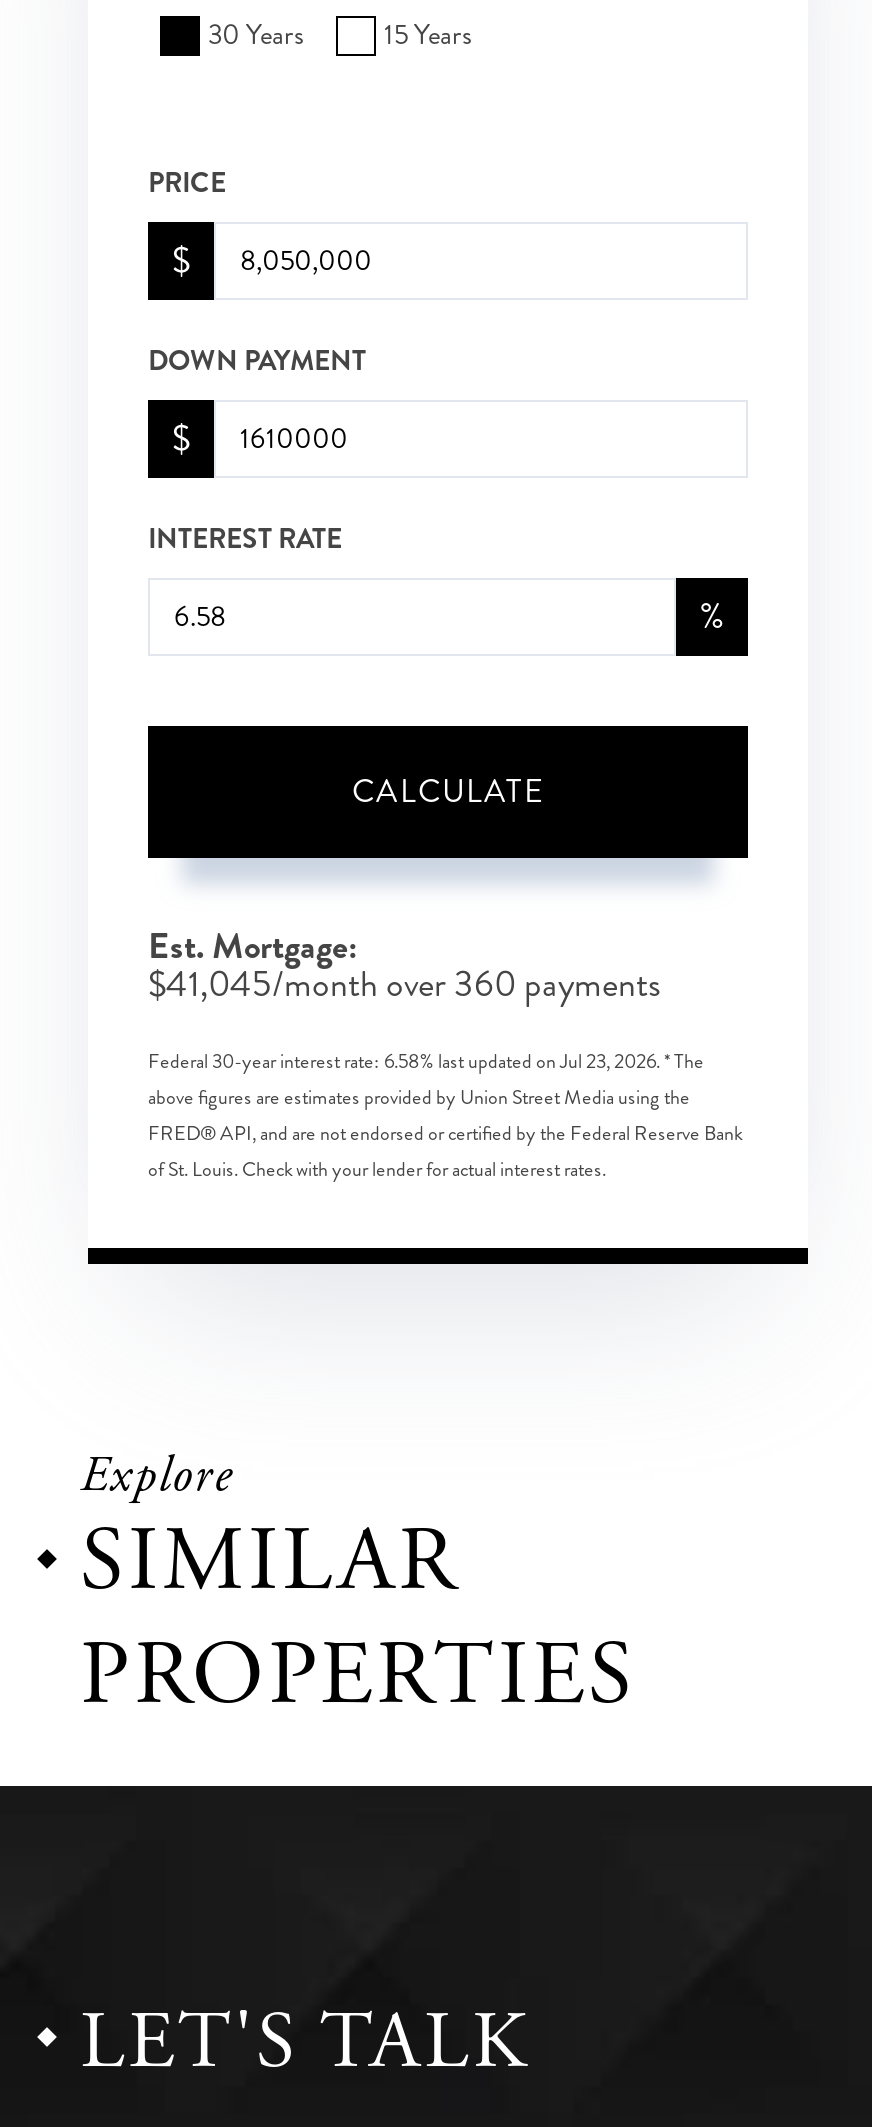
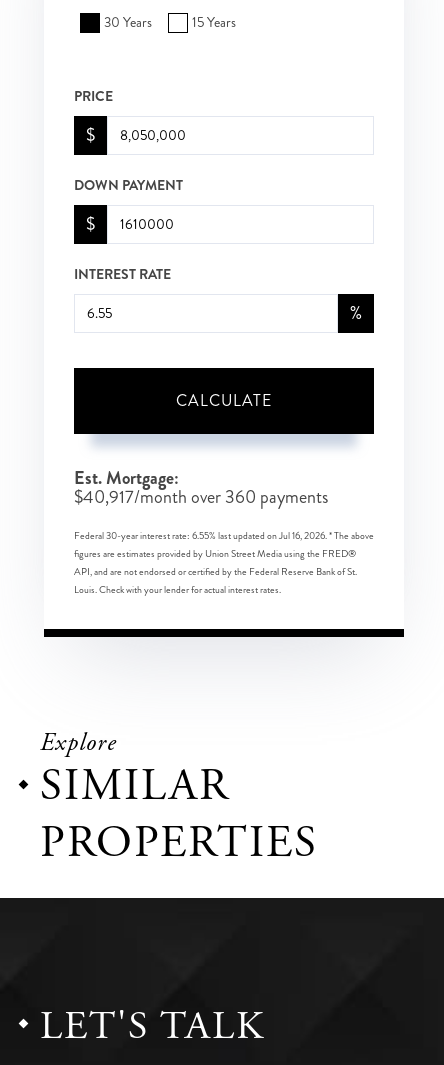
[148,958,660,1010] $41,045/month over 360 payments -> [74,484,328,510] $40,917/month over 360 payments
[148,1048,742,1184] Federal 30-year interest rate: 6.58% last updated on Jul 23, 2026. * The | above figures are estimates provided by Union Street Media using the | FRED® API, and are not endorsed or certified by the Federal Reserve Bank | of St. Louis. Check with your lender for actual interest rates. -> [74,529,374,597] Federal 30-year interest rate: 6.55% last updated on Jul 16, 2026. * The above | figures are estimates provided by Union Street Media using the FRED® | API, and are not endorsed or certified by the Federal Reserve Bank of St. | Louis. Check with your lender for actual interest rates.

